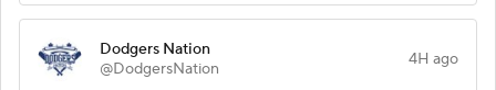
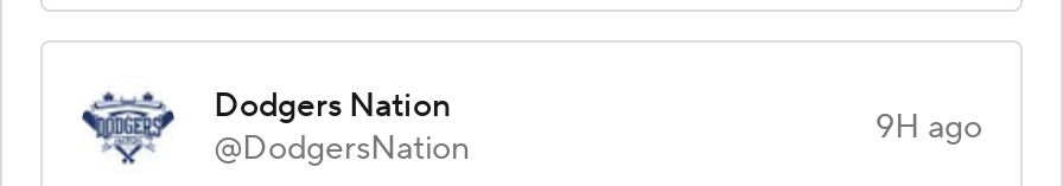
[409,49,458,69] 4H ago -> [876,106,982,149] 9H ago

